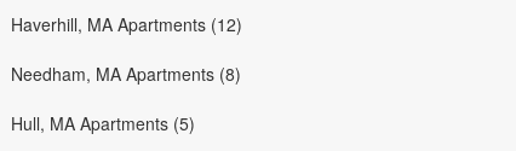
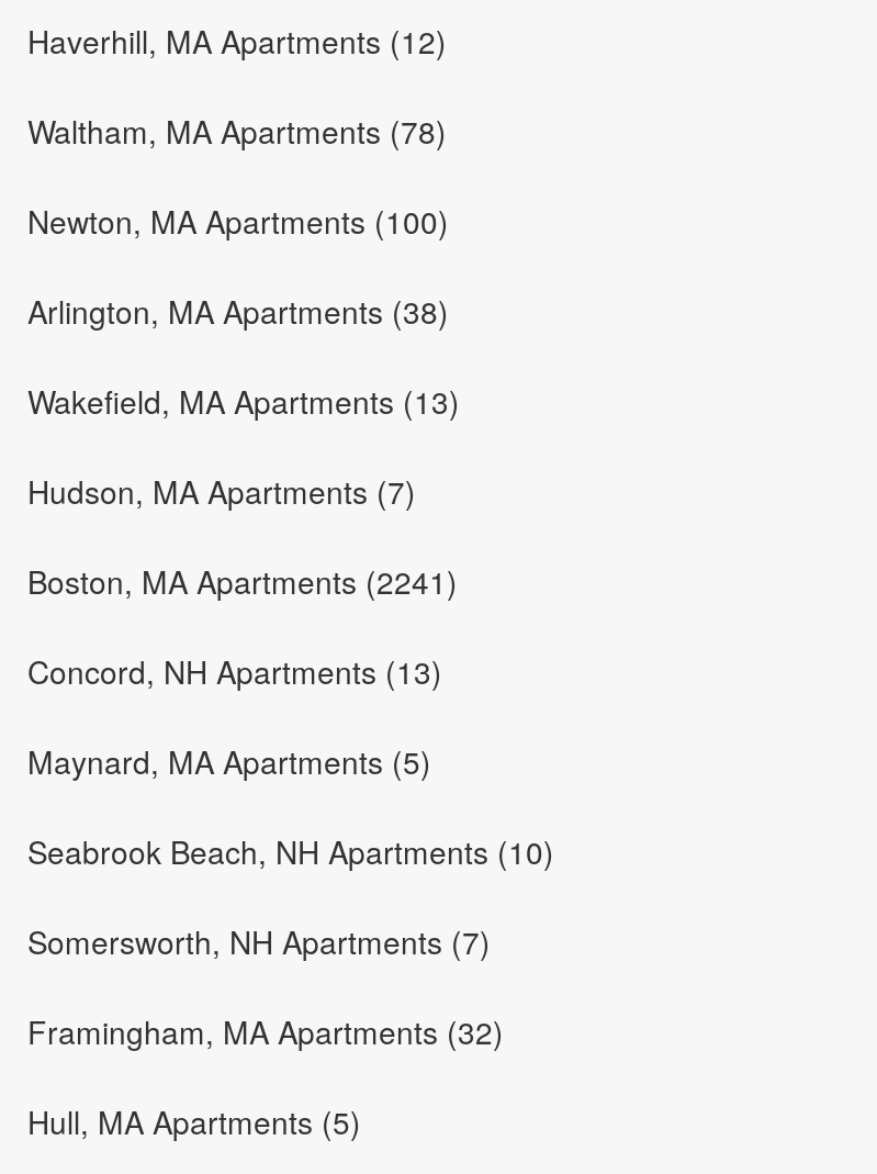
[11,61,241,85] Needham, MA Apartments (8) -> [27,108,554,1052] Waltham, MA Apartments (78) | Newton, MA Apartments (100) | Arlington, MA Apartments (38) | Wakefield, MA Apartments (13) | Hudson, MA Apartments (7) | Boston, MA Apartments (2241) | Concord, NH Apartments (13) | Maynard, MA Apartments (5) | Seabrook Beach, NH Apartments (10) | Somersworth, NH Apartments (7) | Framingham, MA Apartments (32)

